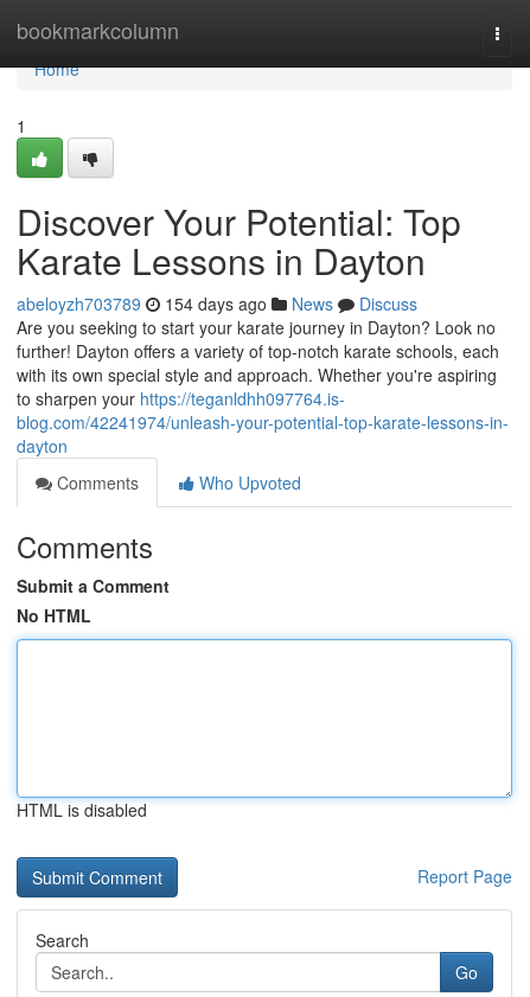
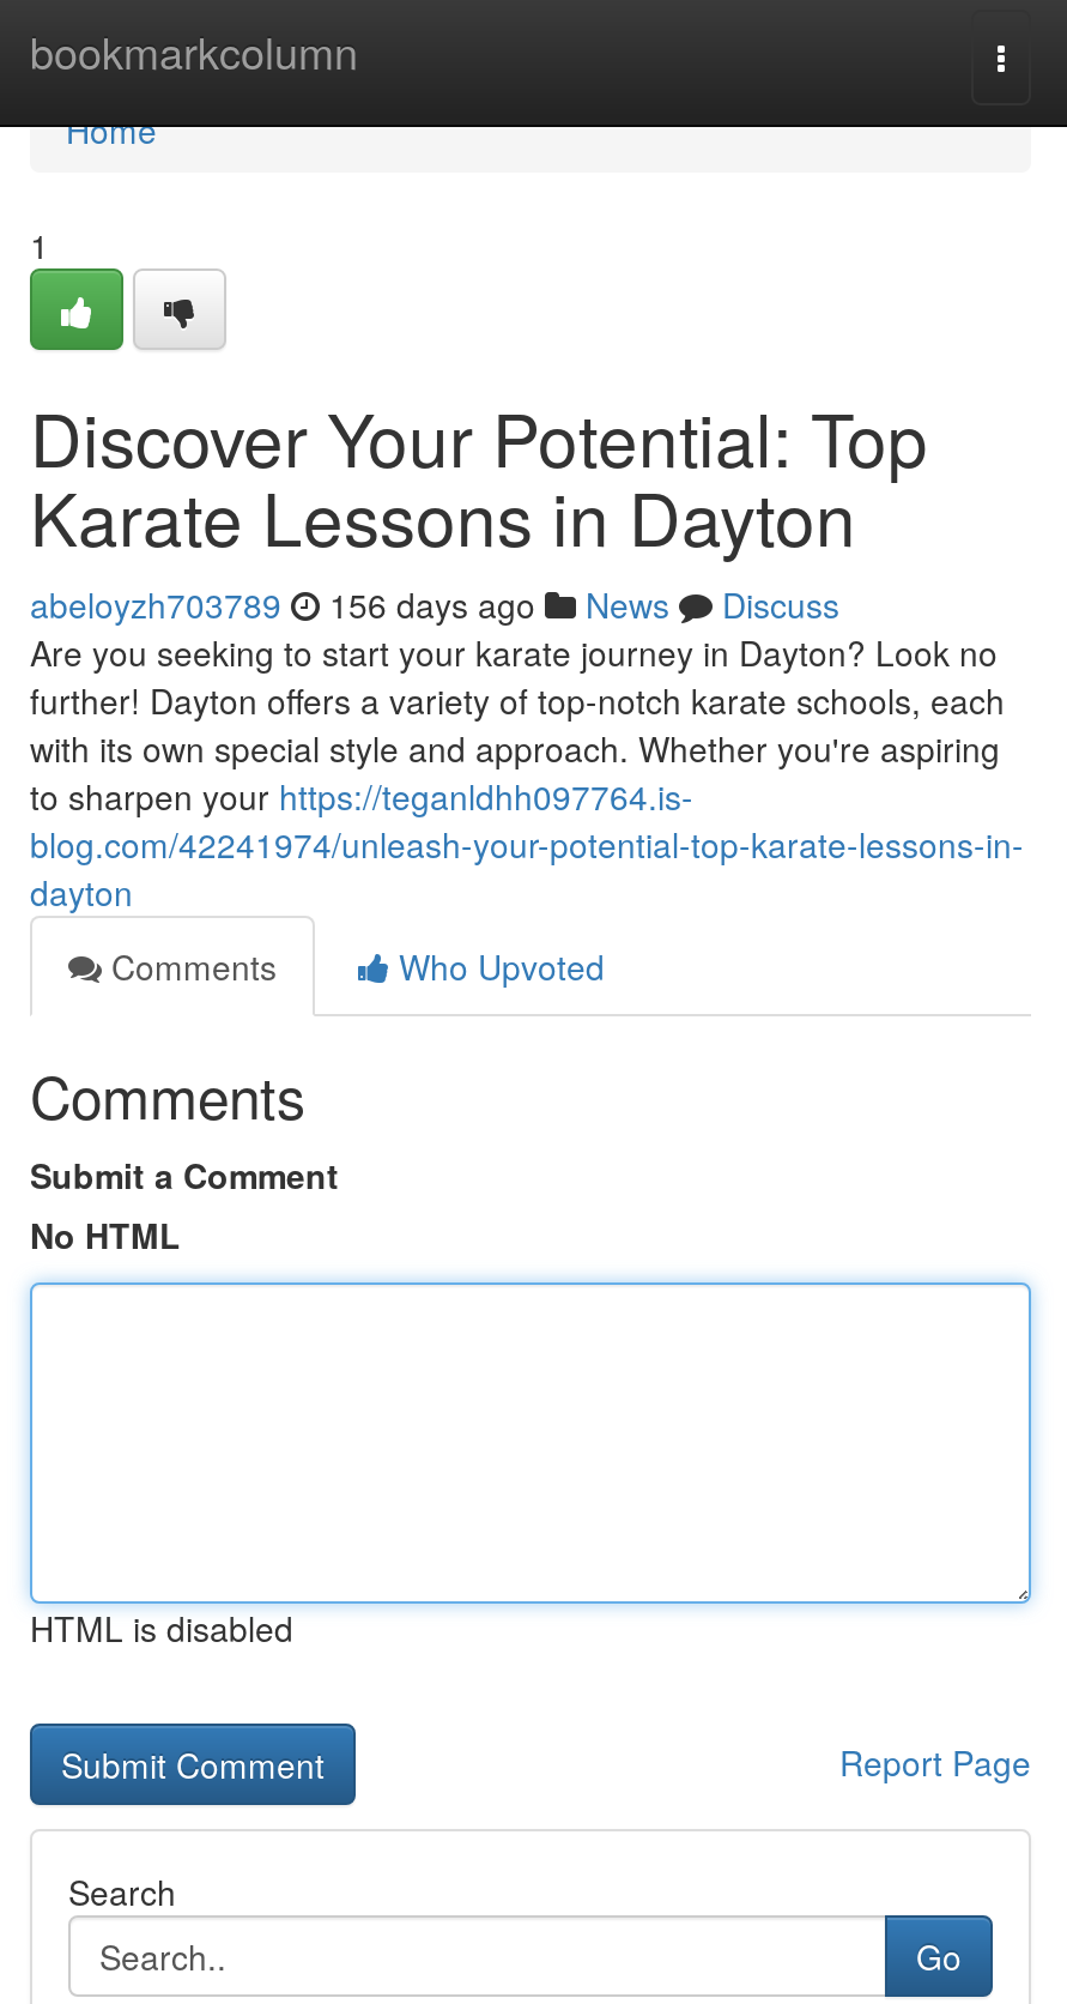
[17,292,417,315] abeloyzh703789 154 days ago News Discuss -> [30,580,839,628] abeloyzh703789 156 days ago News Discuss

